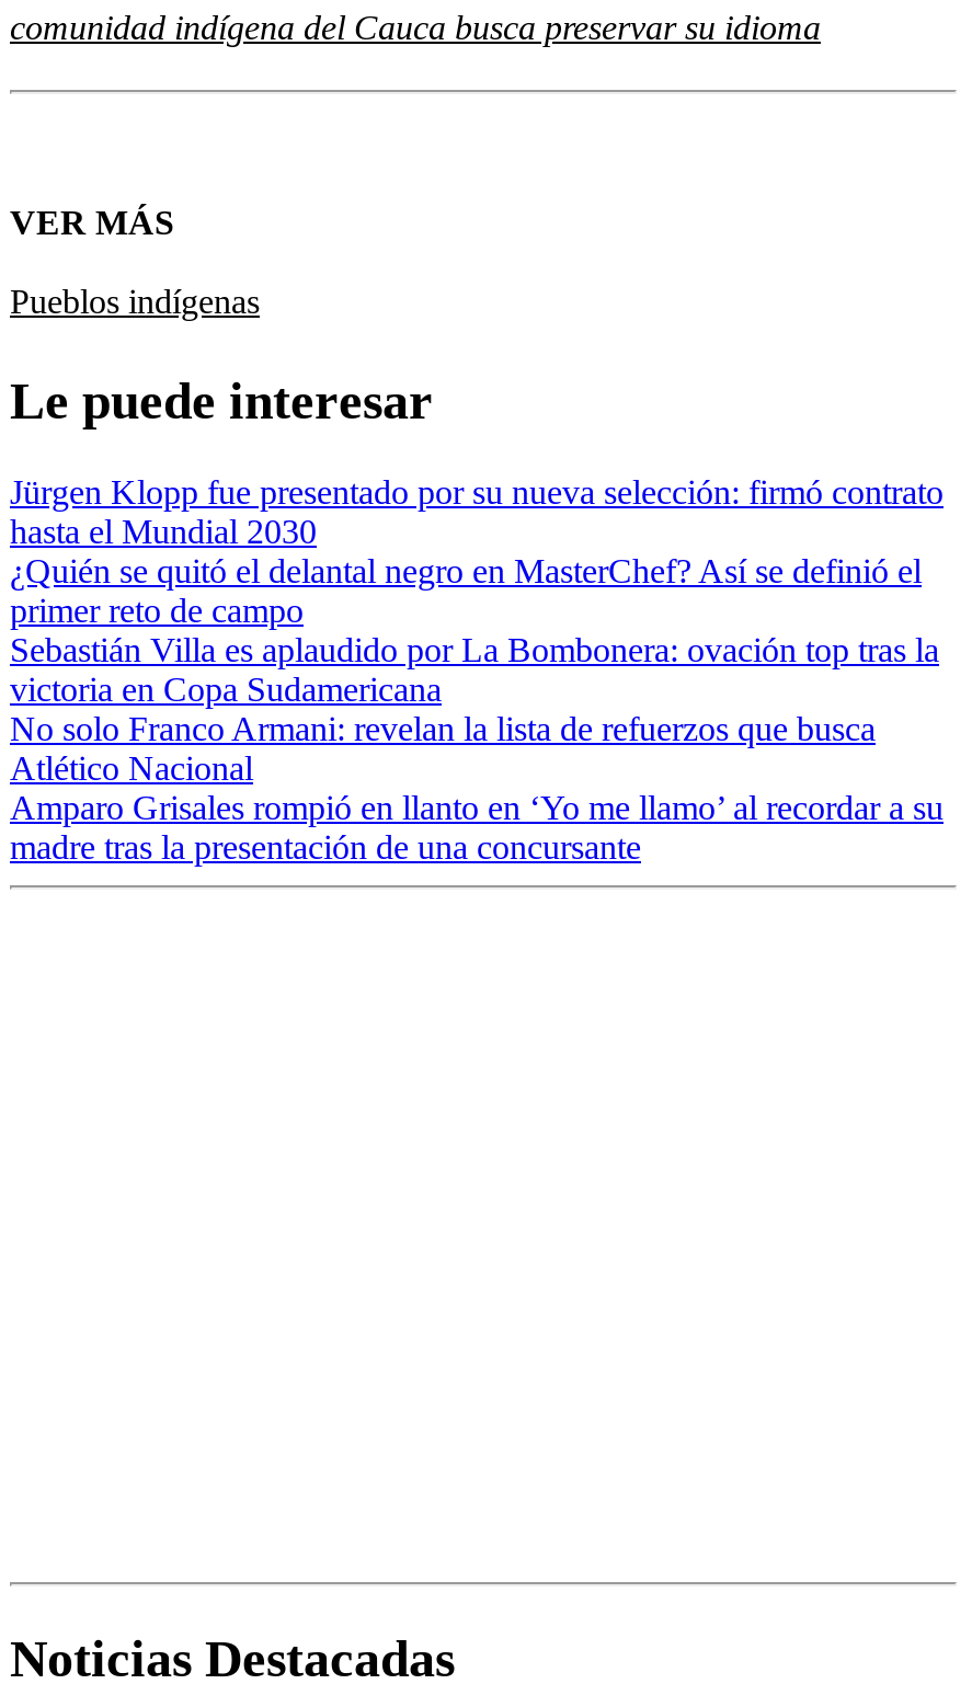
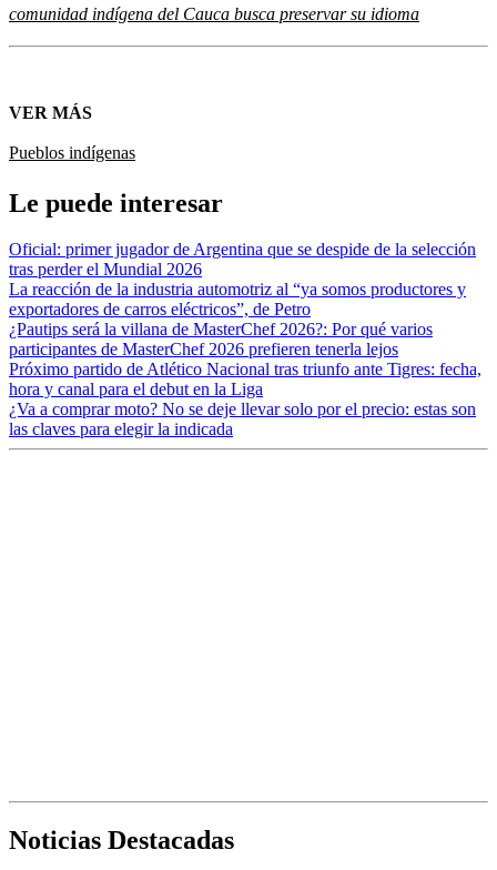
[10,474,944,866] Jürgen Klopp fue presentado por su nueva selección: firmó contrato | hasta el Mundial 2030 | ¿Quién se quitó el delantal negro en MasterChef? Así se definió el | primer reto de campo | Sebastián Villa es aplaudido por La Bombonera: ovación top tras la | victoria en Copa Sudamericana | No solo Franco Armani: revelan la lista de refuerzos que busca | Atlético Nacional | Amparo Grisales rompió en llanto en ‘Yo me llamo’ al recordar a su | madre tras la presentación de una concursante -> [9,240,481,439] Oficial: primer jugador de Argentina que se despide de la selección | tras perder el Mundial 2026 | La reacción de la industria automotriz al “ya somos productores y | exportadores de carros eléctricos”, de Petro | ¿Pautips será la villana de MasterChef 2026?: Por qué varios | participantes de MasterChef 2026 prefieren tenerla lejos | Próximo partido de Atlético Nacional tras triunfo ante Tigres: fecha, | hora y canal para el debut en la Liga | ¿Va a comprar moto? No se deje llevar solo por el precio: estas son | las claves para elegir la indicada

